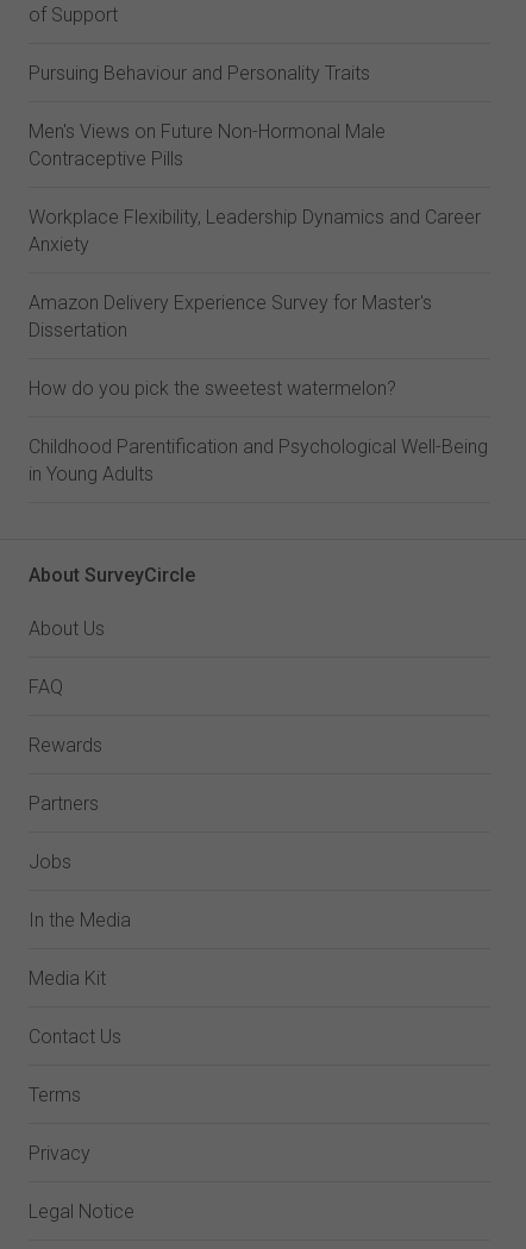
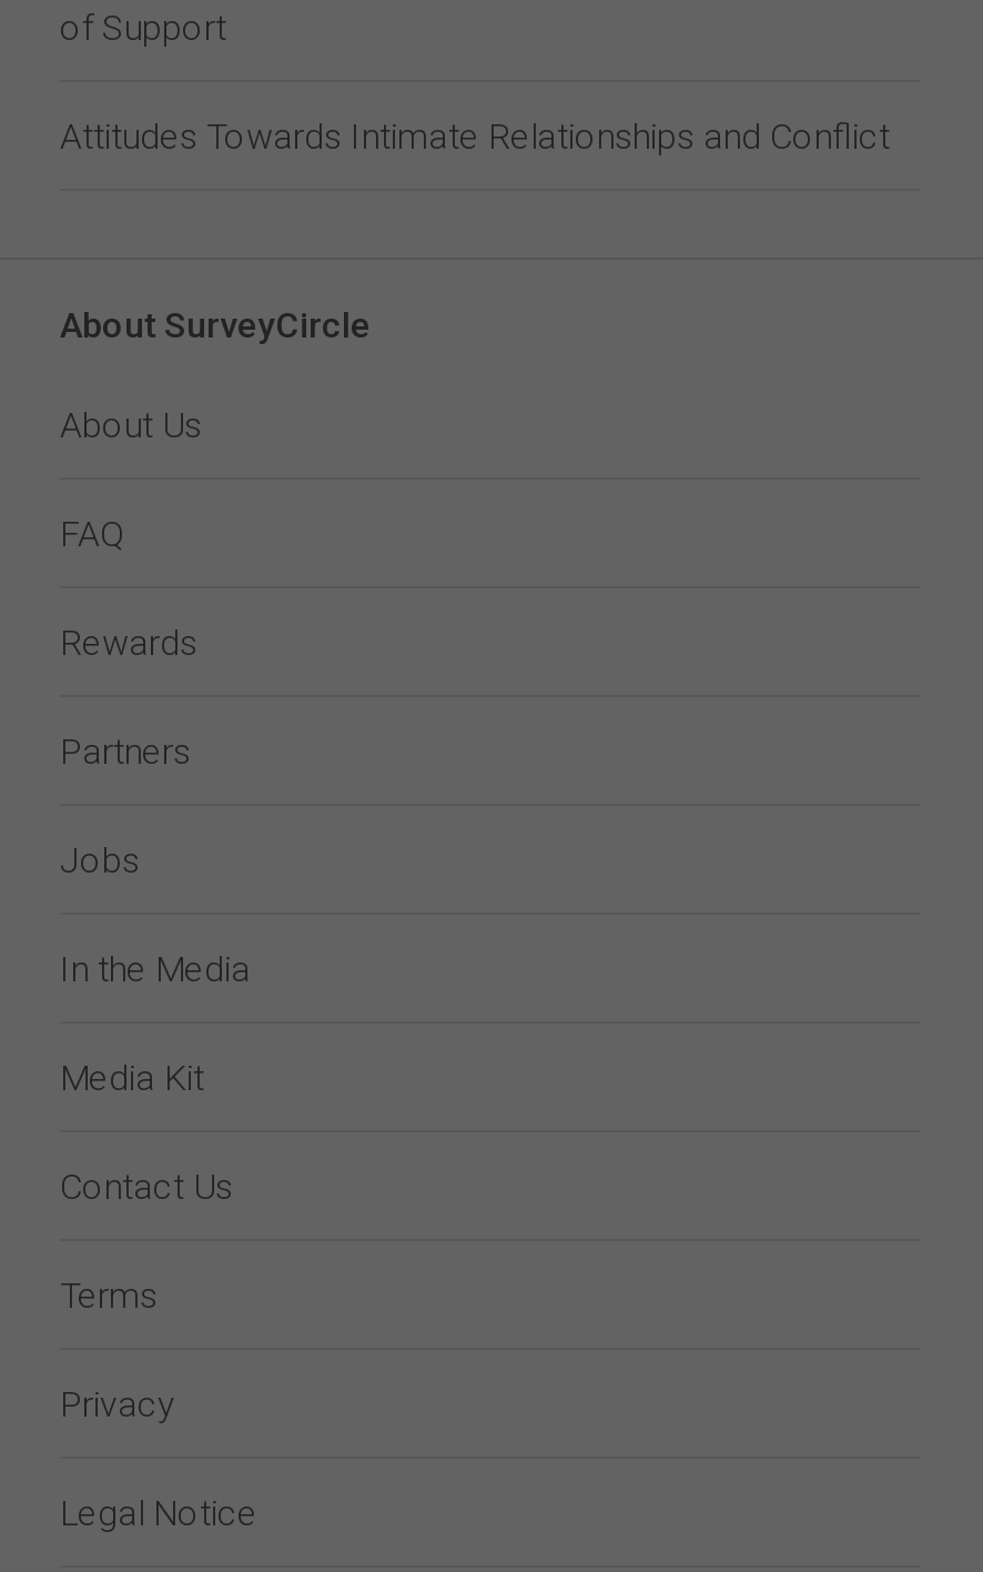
[29,62,488,485] Pursuing Behaviour and Personality Traits | Men's Views on Future Non-Hormonal Male | Contraceptive Pills | Workplace Flexibility, Leadership Dynamics and Career | Anxiety | Amazon Delivery Experience Survey for Master's | Dissertation | How do you pick the sweetest watermelon? | Childhood Parentification and Psychological Well-Being | in Young Adults -> [60,115,890,158] Attitudes Towards Intimate Relationships and Conflict

